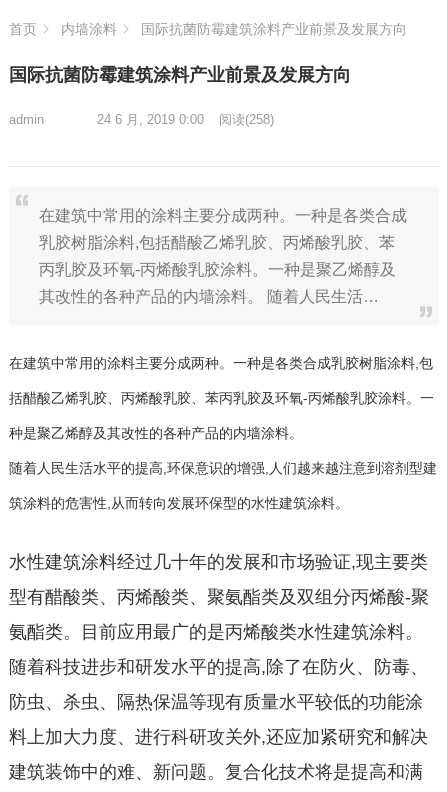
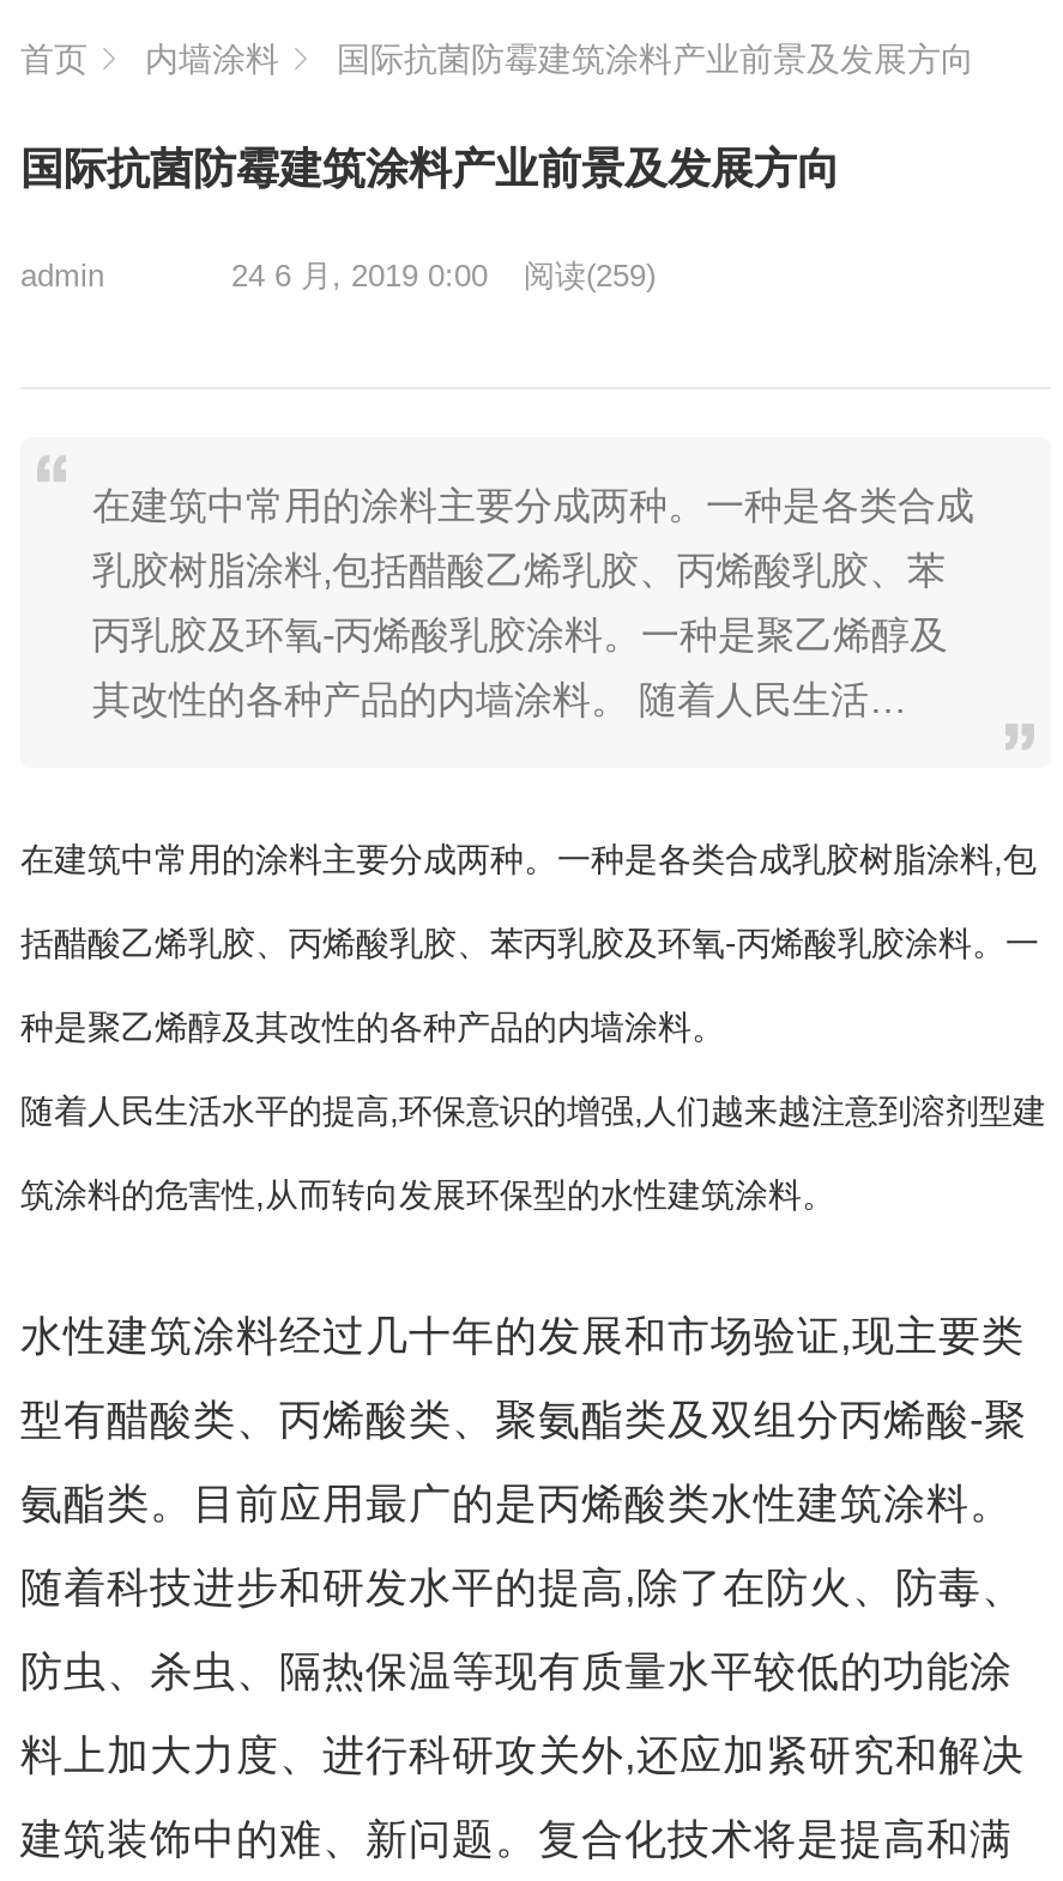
[97,112,274,127] 24 6 月, 2019 0:00 阅读(258) -> [231,258,656,294] 24 6 月, 2019 0:00 阅读(259)

